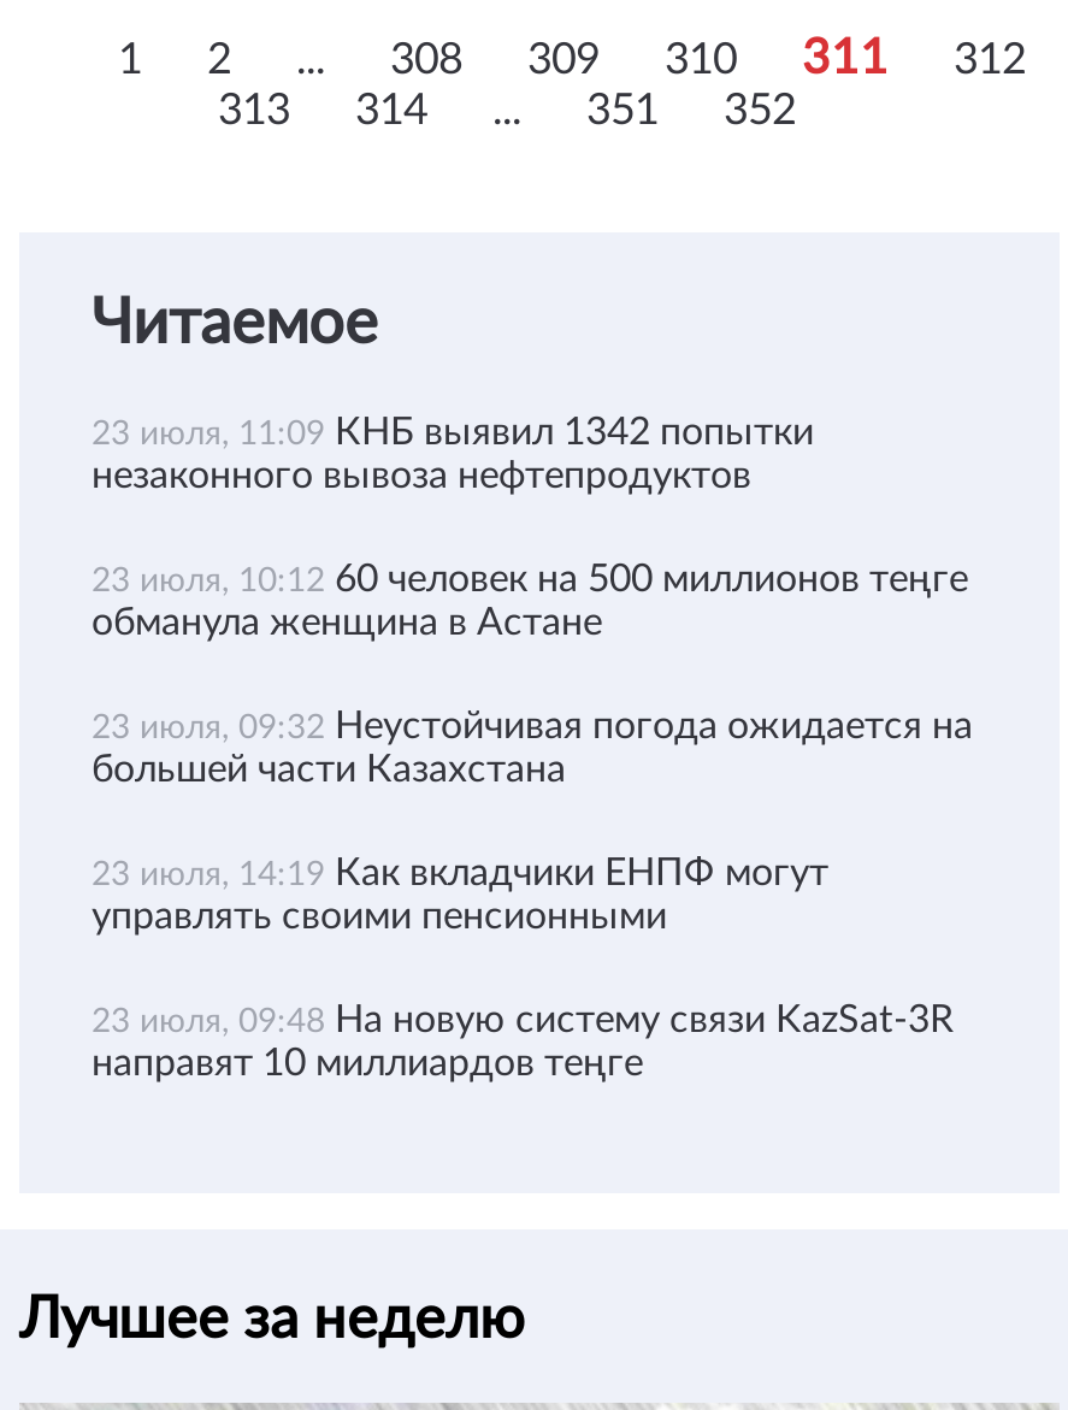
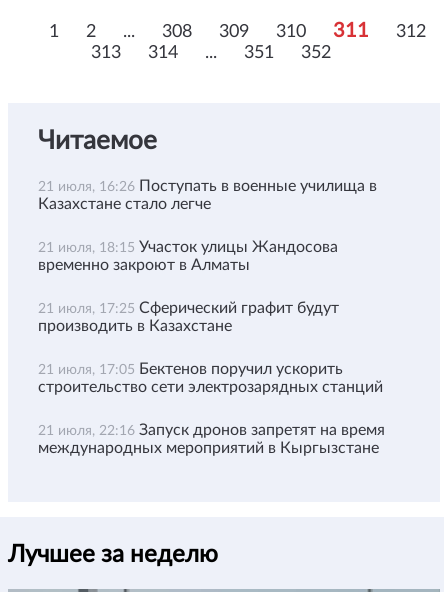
[92,412,814,494] 23 июля, 11:09 КНБ выявил 1342 попытки | незаконного вывоза нефтепродуктов -> [38,178,377,212] 21 июля, 16:26 Поступать в военные училища в | Казахстане стало легче
[92,559,968,641] 23 июля, 10:12 60 человек на 500 миллионов теңге | обманула женщина в Астане -> [38,239,338,273] 21 июля, 18:15 Участок улицы Жандосова | временно закроют в Алматы
[92,706,973,788] 23 июля, 09:32 Неустойчивая погода ожидается на | большей части Казахстана -> [38,300,339,334] 21 июля, 17:25 Сферический графит будут | производить в Казахстане
[92,853,828,935] 23 июля, 14:19 Как вкладчики ЕНПФ могут | управлять своими пенсионными -> [38,361,383,395] 21 июля, 17:05 Бектенов поручил ускорить | строительство сети электрозарядных станций
[92,1000,954,1082] 23 июля, 09:48 На новую систему связи KazSat-3R | направят 10 миллиардов теңге -> [38,422,385,456] 21 июля, 22:16 Запуск дронов запретят на время | международных мероприятий в Кыргызстане

